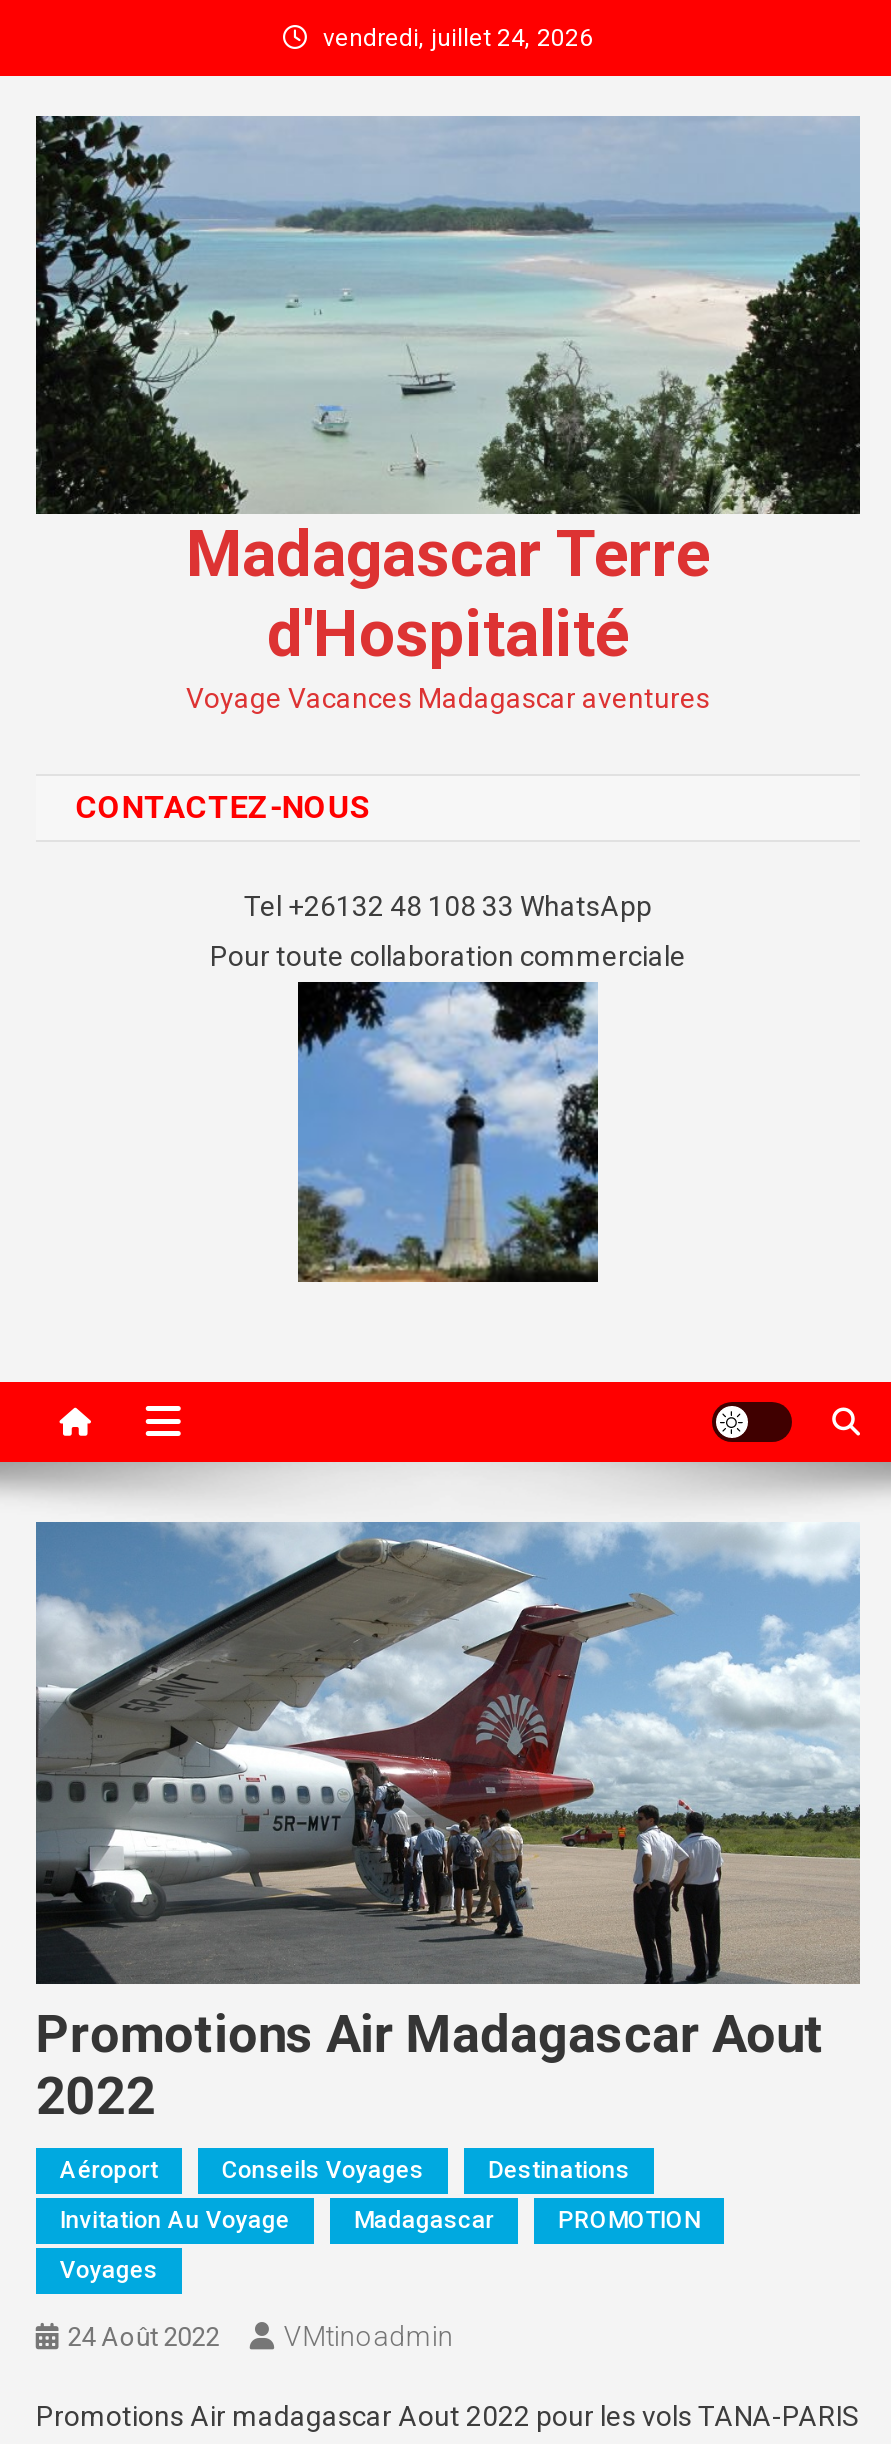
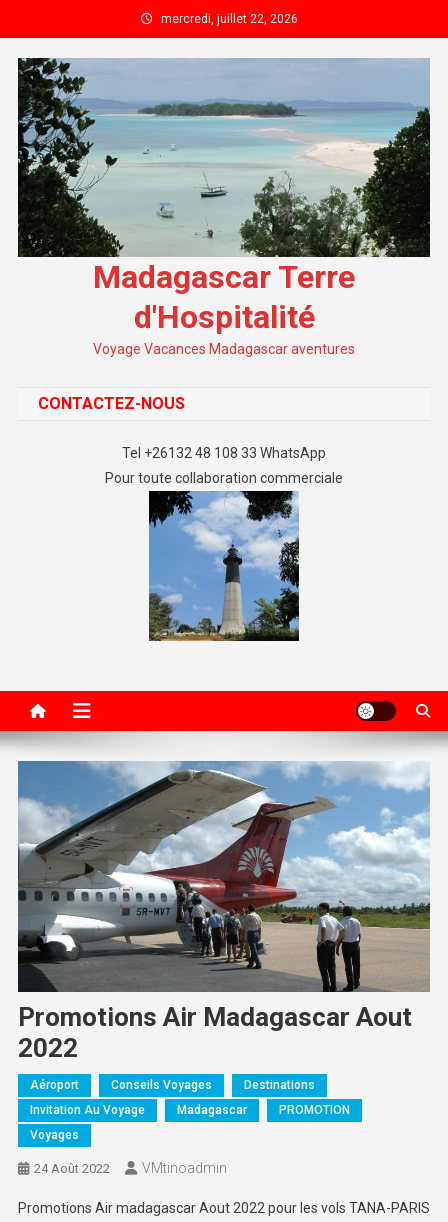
[323,24,593,52] vendredi, juillet 24, 2026 -> [160,12,297,26] mercredi, juillet 22, 2026

